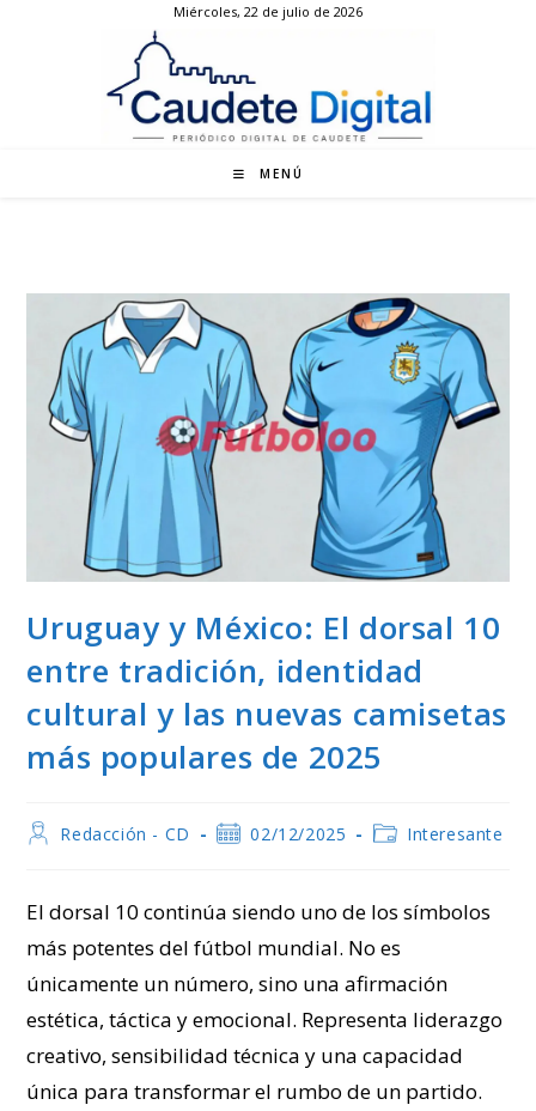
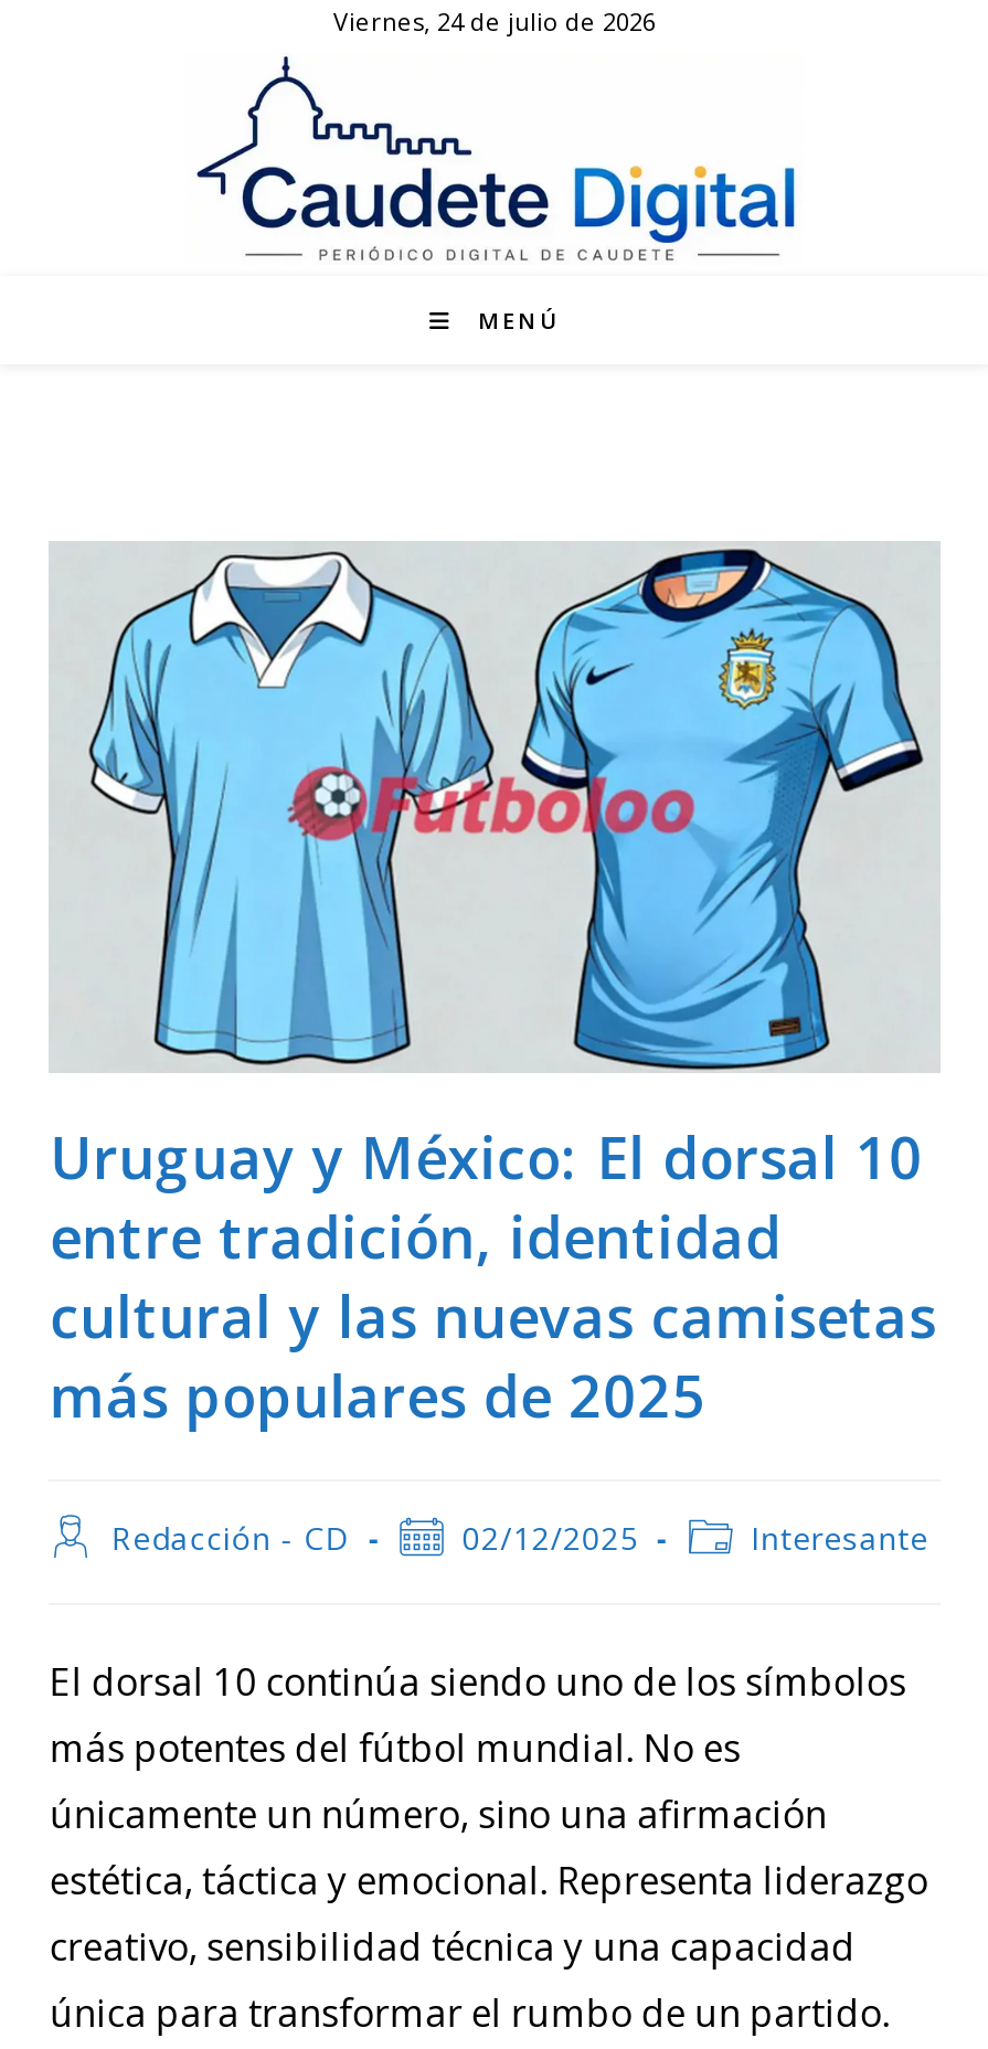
[173,2,363,20] Miércoles, 22 de julio de 2026 -> [333,4,656,38] Viernes, 24 de julio de 2026

